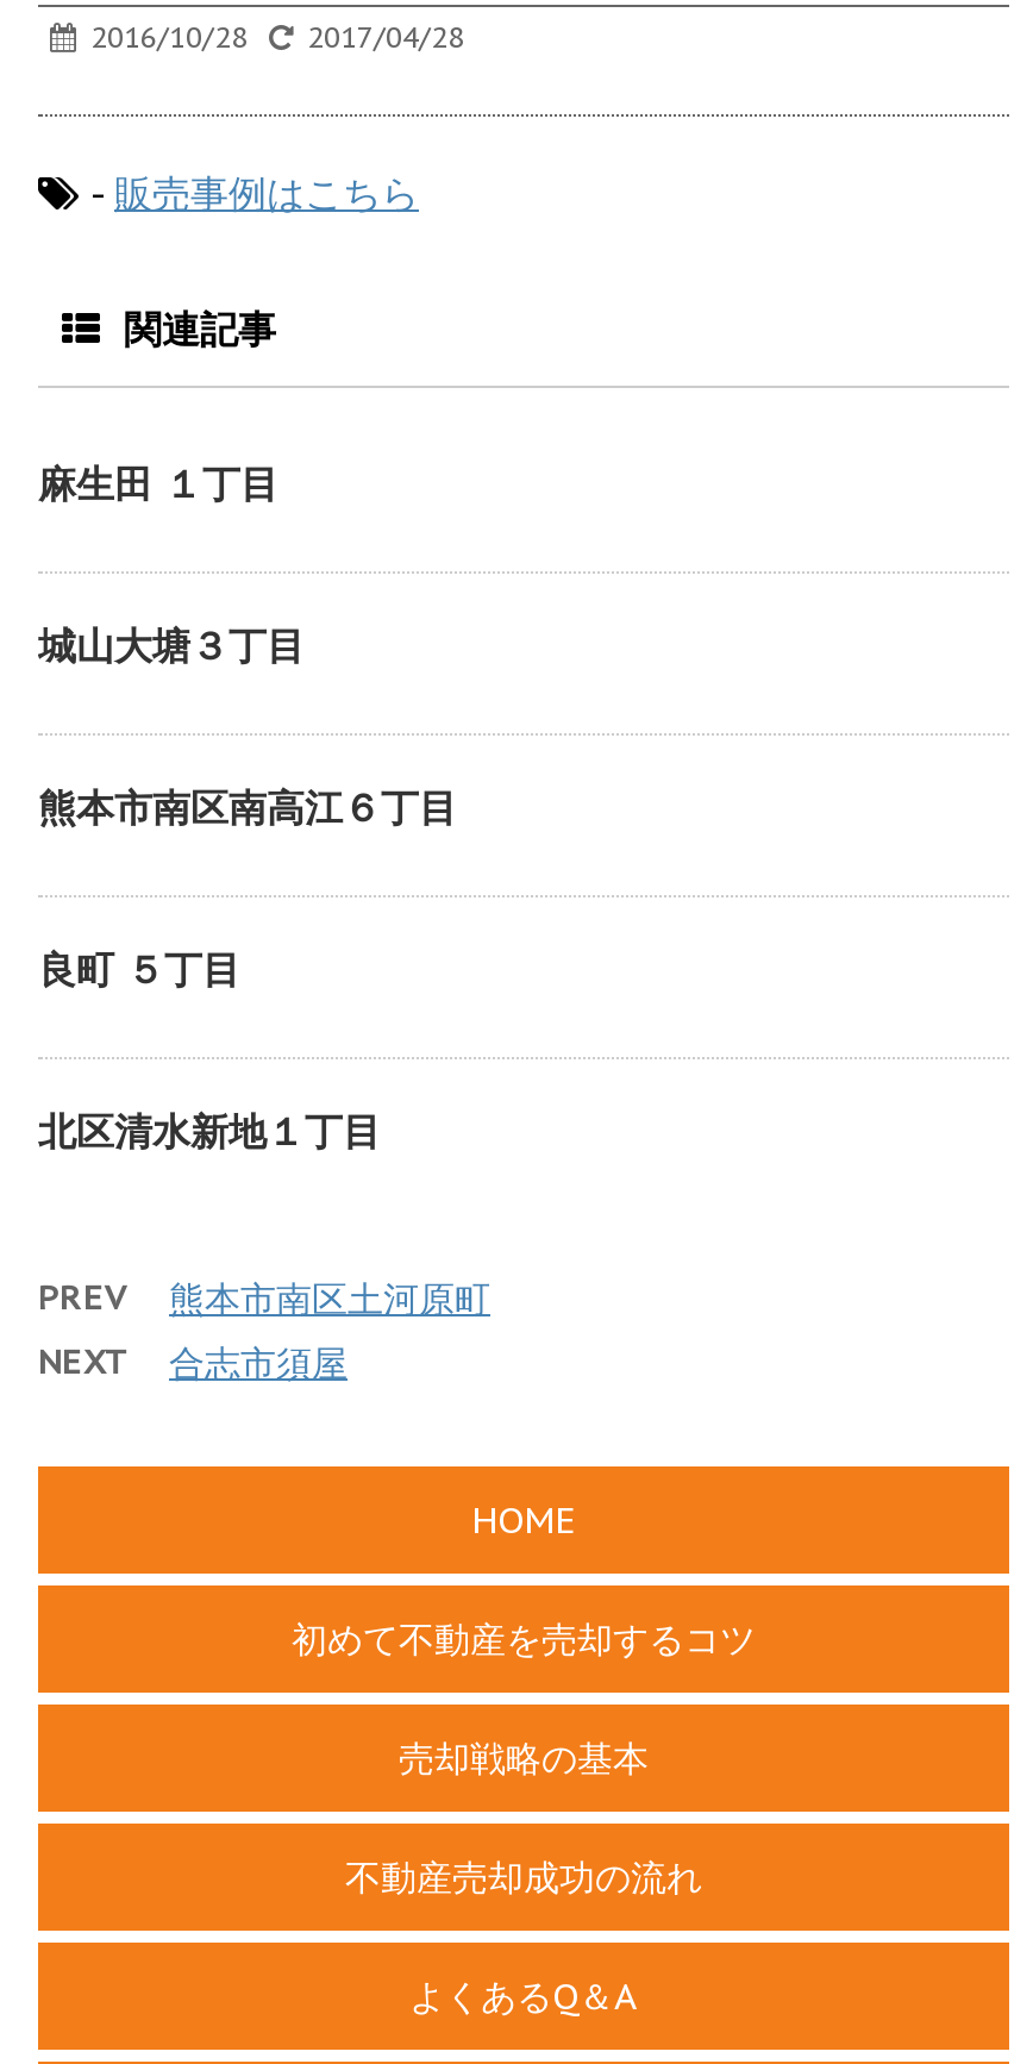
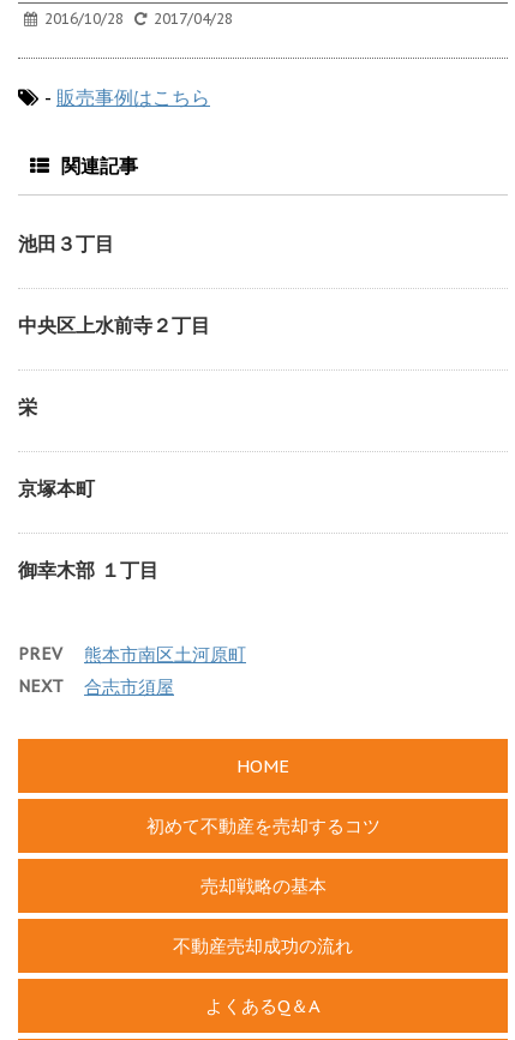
[38,460,278,508] 麻生田 １丁目 -> [18,232,114,256] 池田３丁目
[38,622,305,670] 城山大塘３丁目 -> [18,314,210,338] 中央区上水前寺２丁目
[38,784,457,832] 熊本市南区南高江６丁目 -> [18,395,37,419] 栄
[38,946,240,994] 良町 ５丁目 -> [18,477,95,501] 京塚本町
[38,1108,381,1156] 北区清水新地１丁目 -> [18,558,158,582] 御幸木部 １丁目

